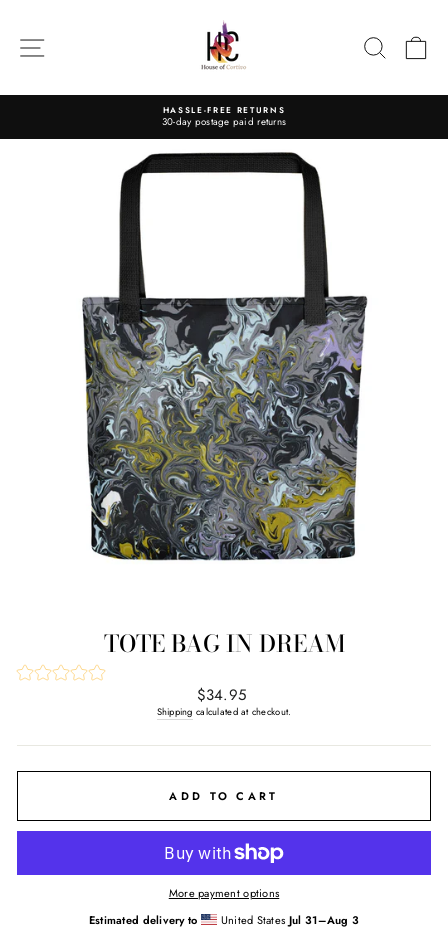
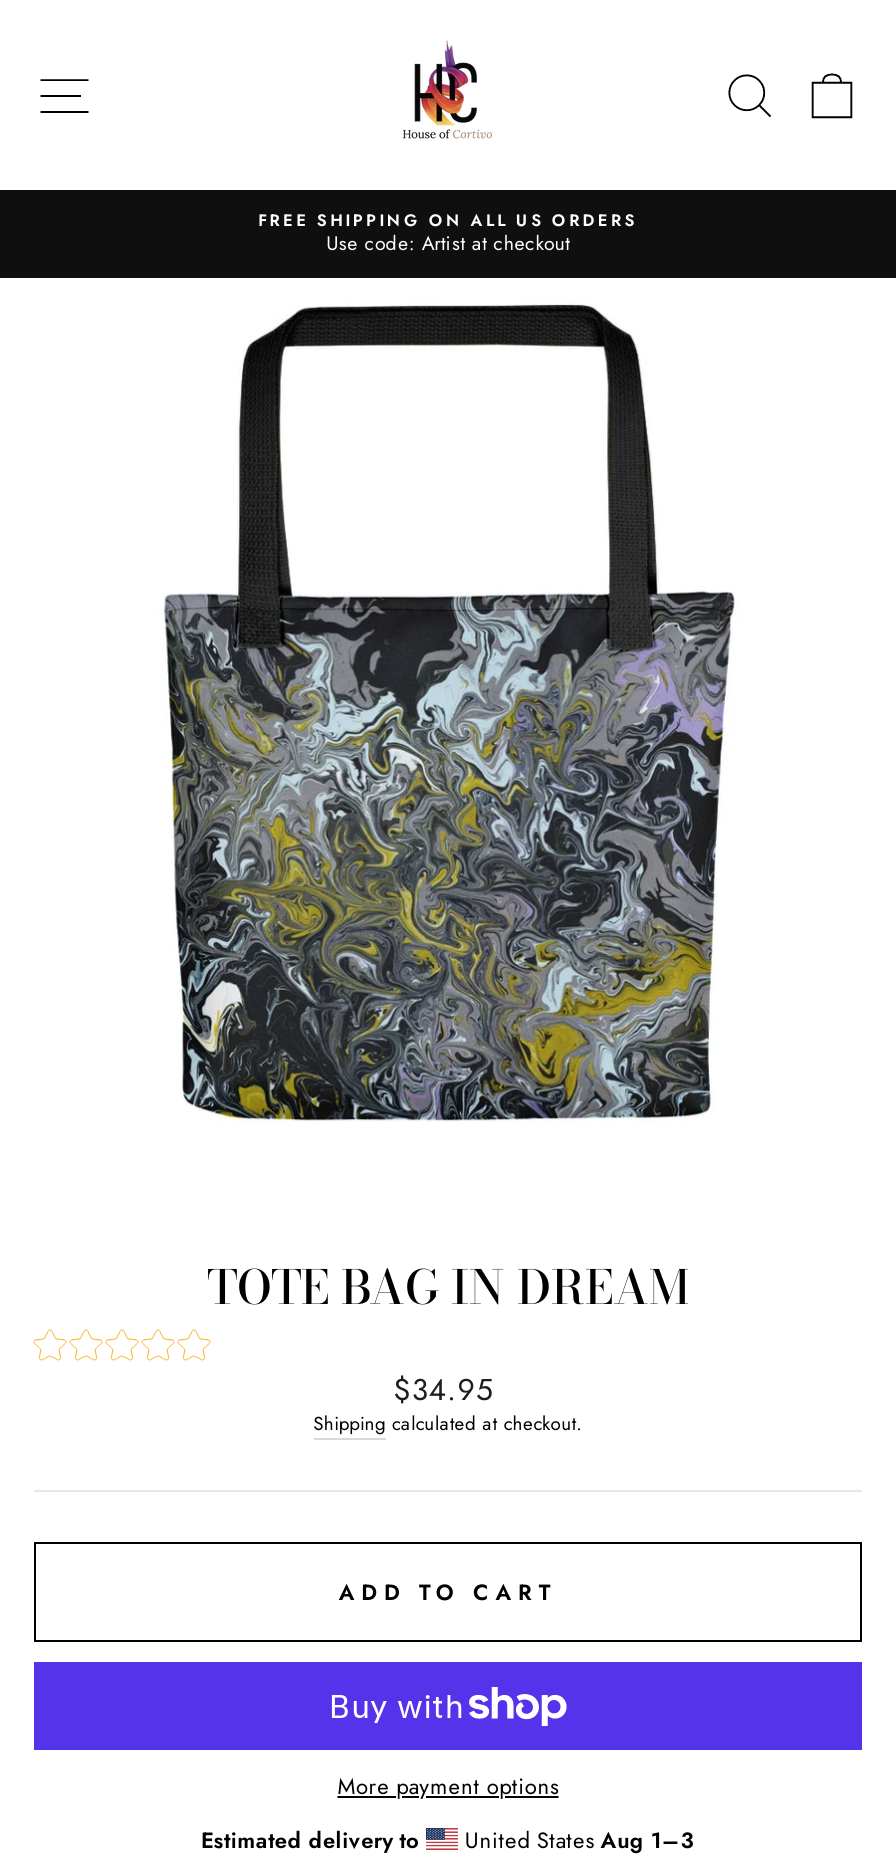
[162,104,286,129] HASSLE-FREE RETURNS | 30-day postage paid returns -> [258,208,638,258] FREE SHIPPING ON ALL US ORDERS | Use code: Artist at checkout
[217,912,359,928] United States Jul 31–Aug 3 -> [458,1824,695,1856] United States Aug 1–3

